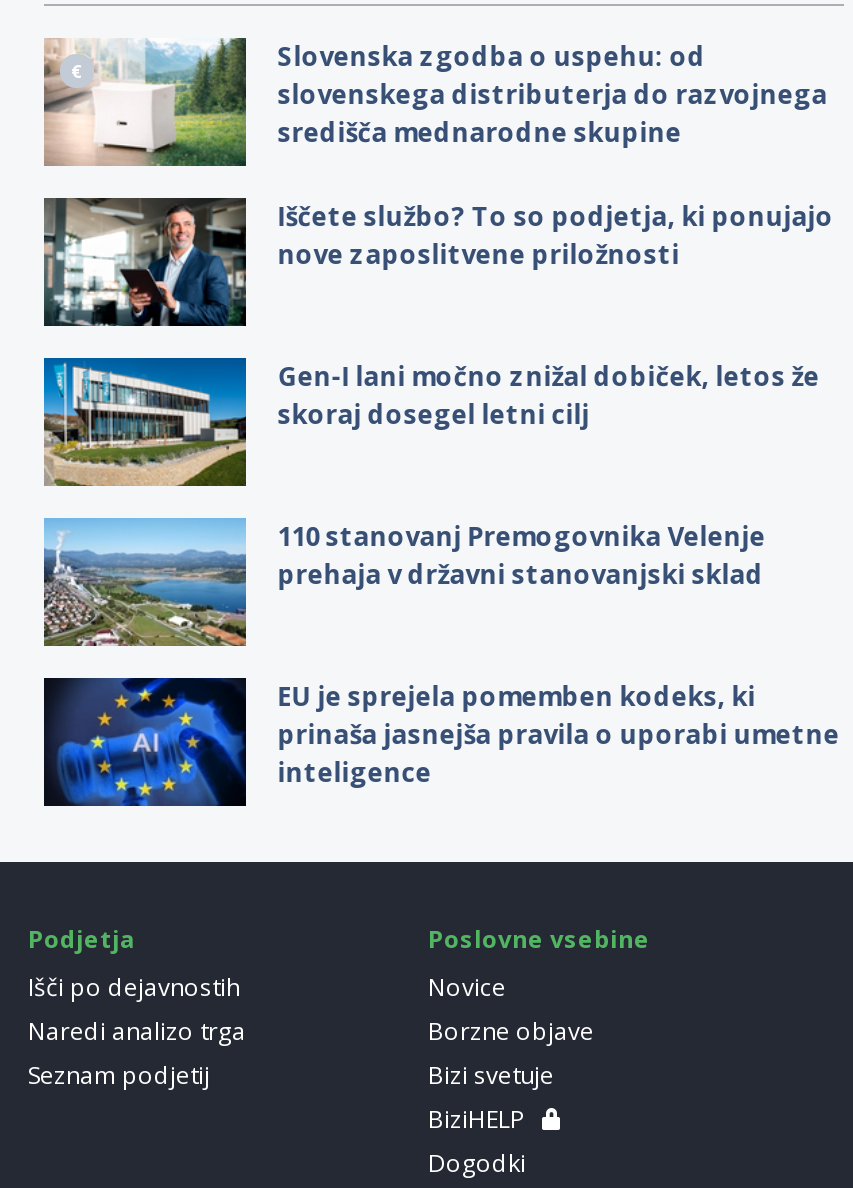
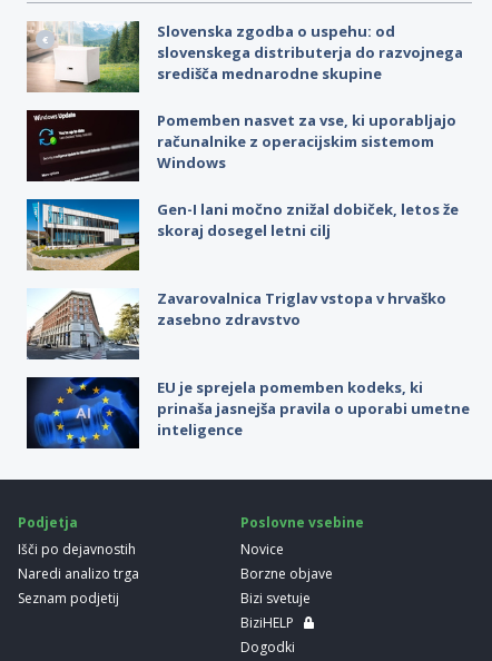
[42,196,834,328] [image] | Iščete službo? To so podjetja, ki ponujajo | nove zaposlitvene priložnosti -> [26,109,456,181] [image] | Pomemben nasvet za vse, ki uporabljajo | računalnike z operacijskim sistemom | Windows
[42,516,766,648] [image] | 110 stanovanj Premogovnika Velenje | prehaja v državni stanovanjski sklad -> [27,288,446,359] [image] | Zavarovalnica Triglav vstopa v hrvaško | zasebno zdravstvo

